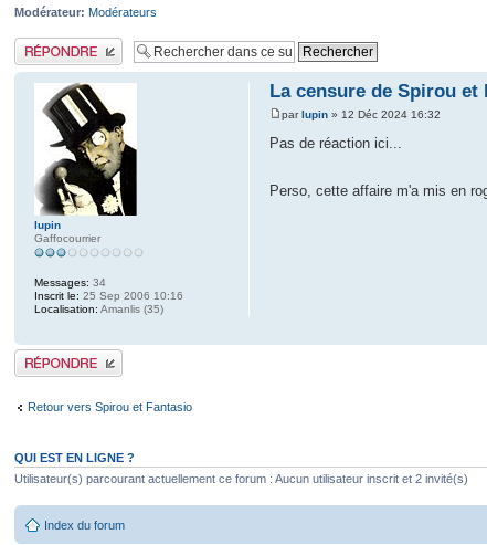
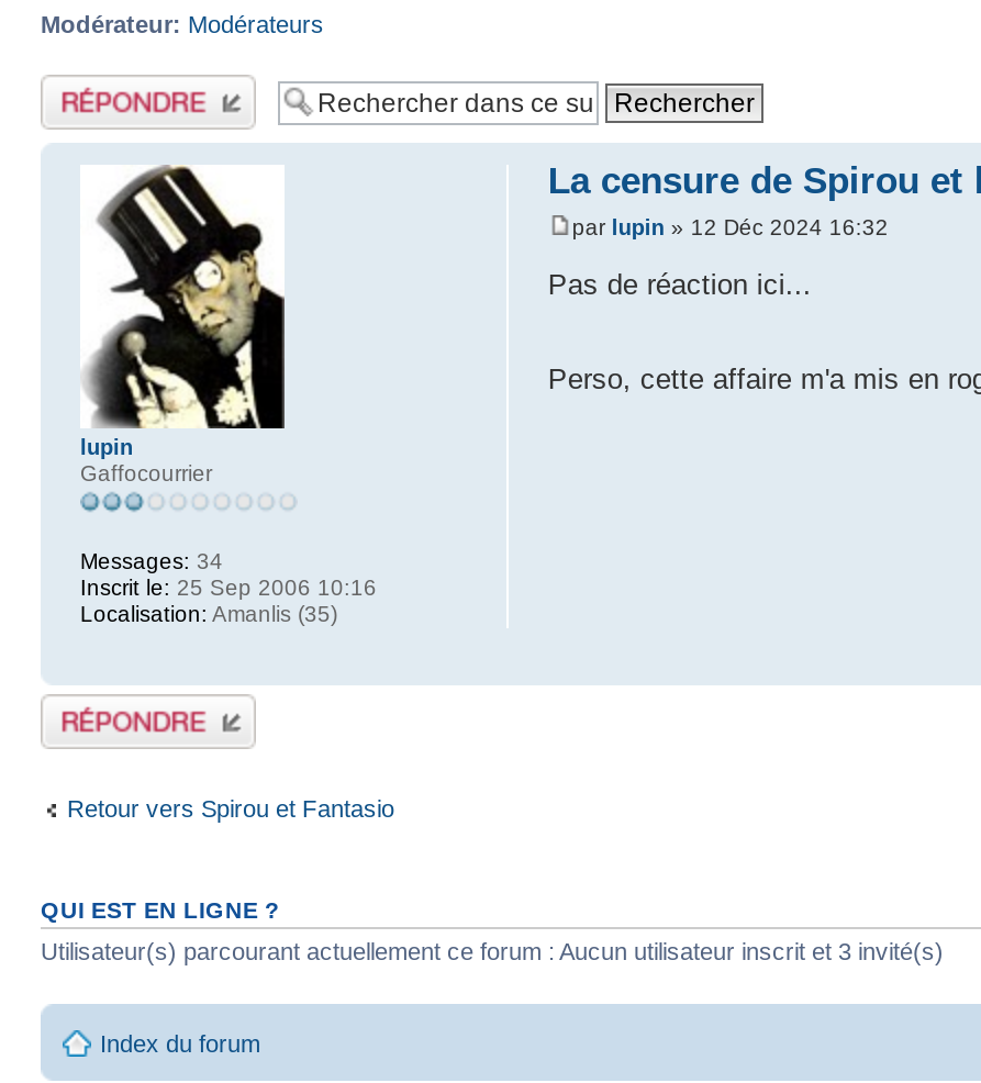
[14,472,468,485] Utilisateur(s) parcourant actuellement ce forum : Aucun utilisateur inscrit et 2 invité(s) -> [41,938,944,964] Utilisateur(s) parcourant actuellement ce forum : Aucun utilisateur inscrit et 3 invité(s)

